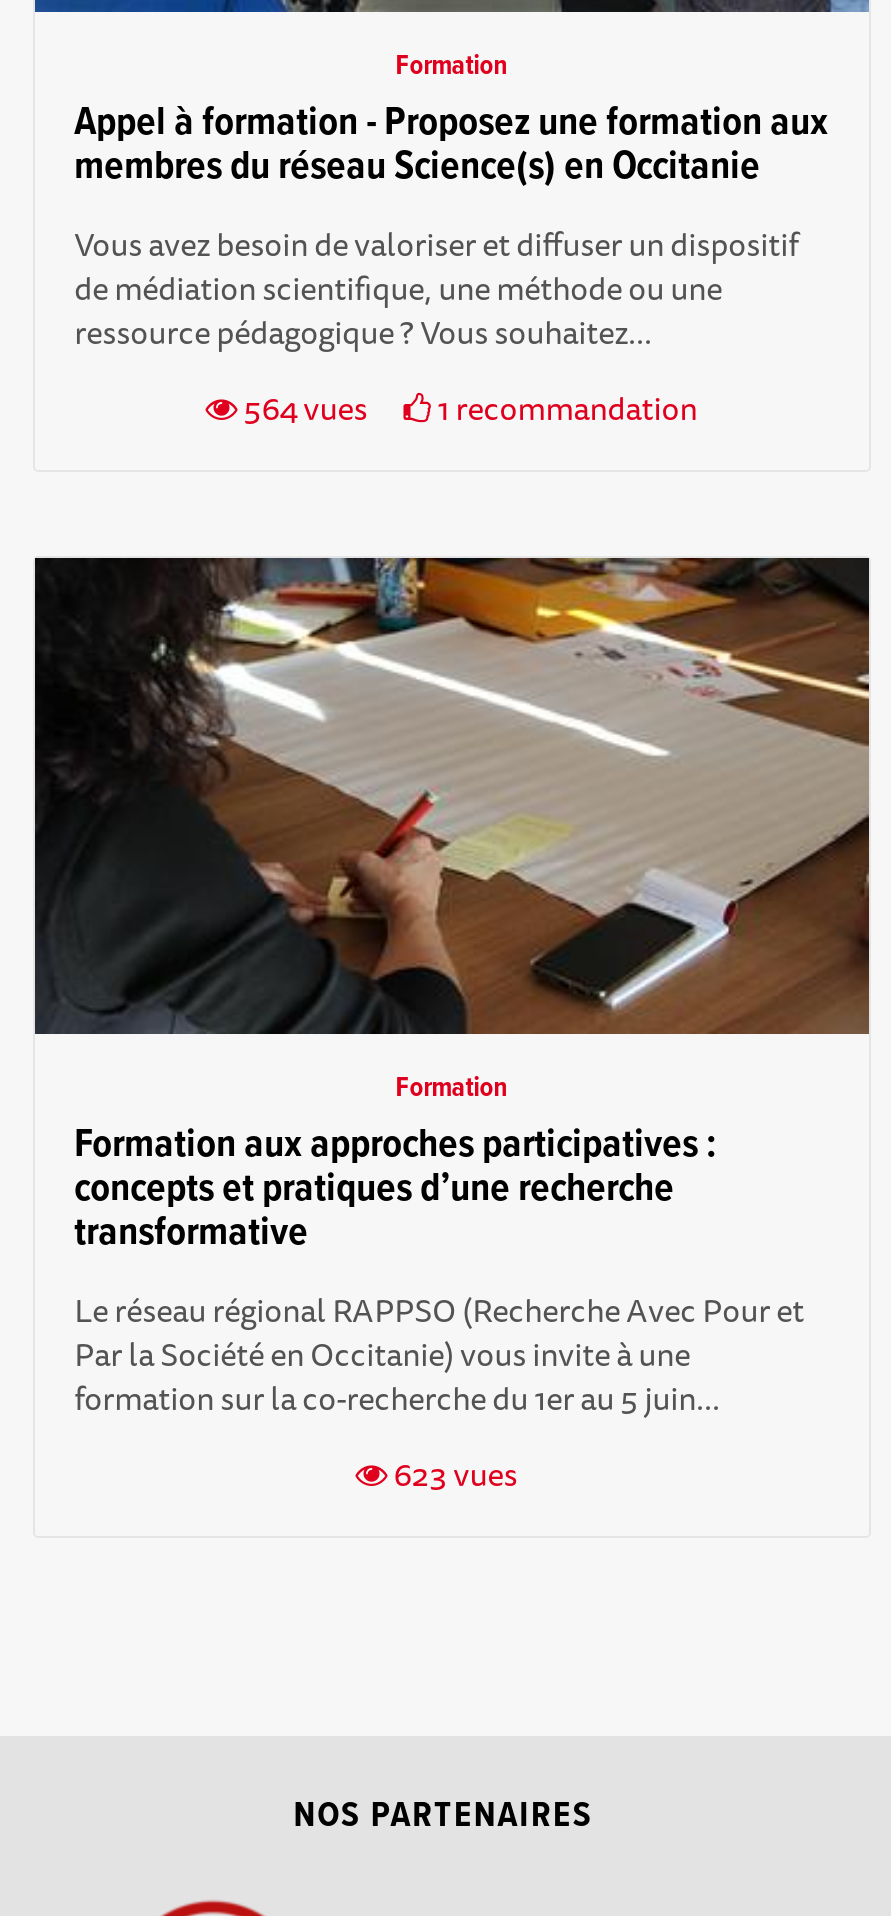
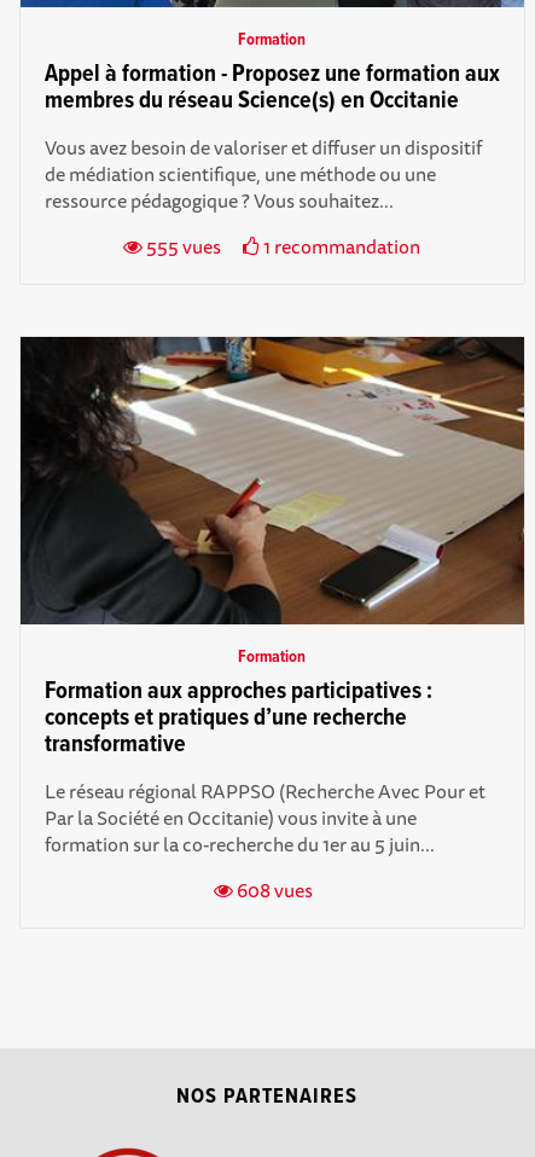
[237,382,697,434] 564 vues 1 recommandation -> [143,231,421,262] 555 vues 1 recommandation
[387,1448,517,1500] 623 vues -> [233,875,312,906] 608 vues

